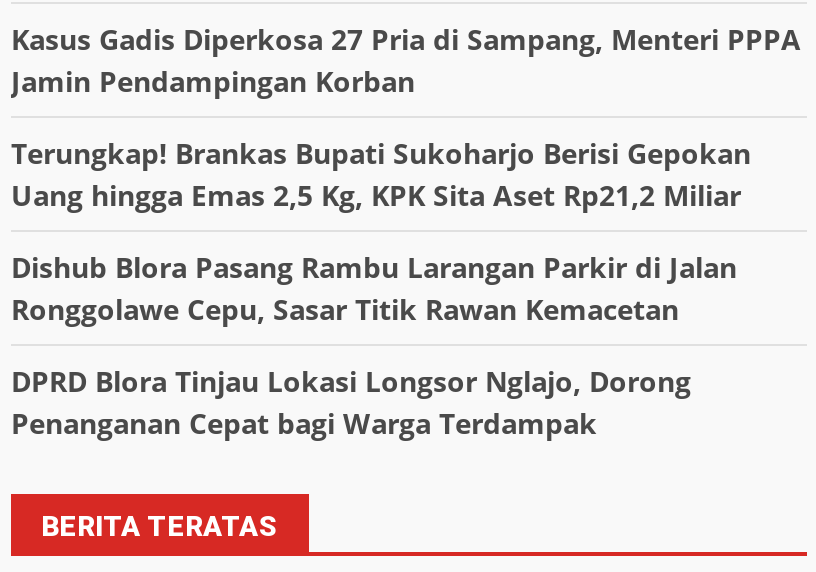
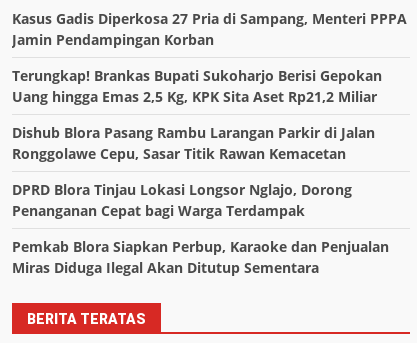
none -> [12,237,389,277] Pemkab Blora Siapkan Perbup, Karaoke dan Penjualan | Miras Diduga Ilegal Akan Ditutup Sementara

